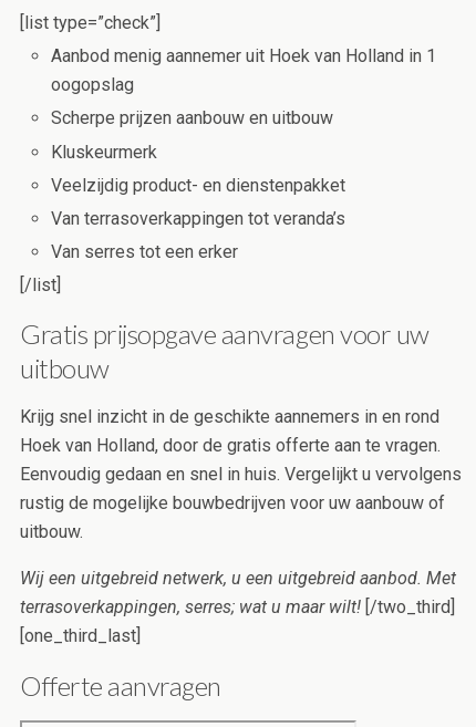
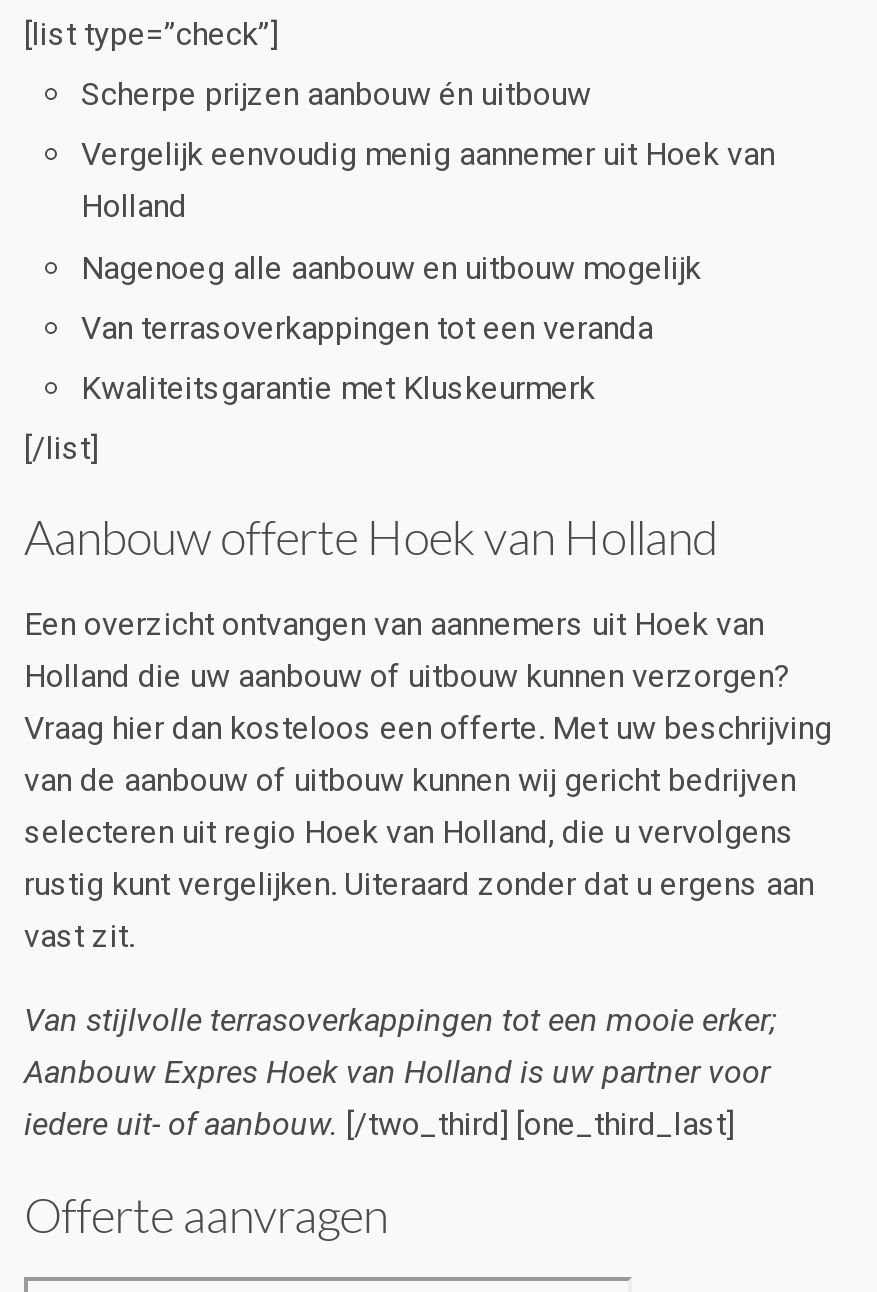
[51,46,437,262] Aanbod menig aannemer uit Hoek van Holland in 1 | oogopslag | Scherpe prijzen aanbouw en uitbouw | Kluskeurmerk | Veelzijdig product- en dienstenpakket | Van terrasoverkappingen tot veranda’s | Van serres tot een erker -> [81,75,775,407] Scherpe prijzen aanbouw én uitbouw | Vergelijk eenvoudig menig aannemer uit Hoek van | Holland | Nagenoeg alle aanbouw en uitbouw mogelijk | Van terrasoverkappingen tot een veranda | Kwaliteitsgarantie met Kluskeurmerk
moved [20,275,61,296] -> [24,429,98,467]: [/list]
[20,318,429,384] Gratis prijsopgave aanvragen voor uw | uitbouw -> [24,507,717,565] Aanbouw offerte Hoek van Holland
[20,406,462,542] Krijg snel inzicht in de geschikte aannemers in en rond | Hoek van Holland, door de gratis offerte aan te vragen. | Eenvoudig gedaan en snel in huis. Vergelijkt u vervolgens | rustig de mogelijke bouwbedrijven voor uw aanbouw of | uitbouw. -> [24,605,832,955] Een overzicht ontvangen van aannemers uit Hoek van | Holland die uw aanbouw of uitbouw kunnen verzorgen? | Vraag hier dan kosteloos een offerte. Met uw beschrijving | van de aanbouw of uitbouw kunnen wij gericht bedrijven | selecteren uit regio Hoek van Holland, die u vervolgens | rustig kunt vergelijken. Uiteraard zonder dat u ergens aan | vast zit.
[20,568,456,646] Wij een uitgebreid netwerk, u een uitgebreid aanbod. Met | terrasoverkappingen, serres; wat u maar wilt! [/two_third] | [one_third_last] -> [24,1001,776,1143] Van stijlvolle terrasoverkappingen tot een mooie erker; | Aanbouw Expres Hoek van Holland is uw partner voor | iedere uit- of aanbouw. [/two_third] [one_third_last]

